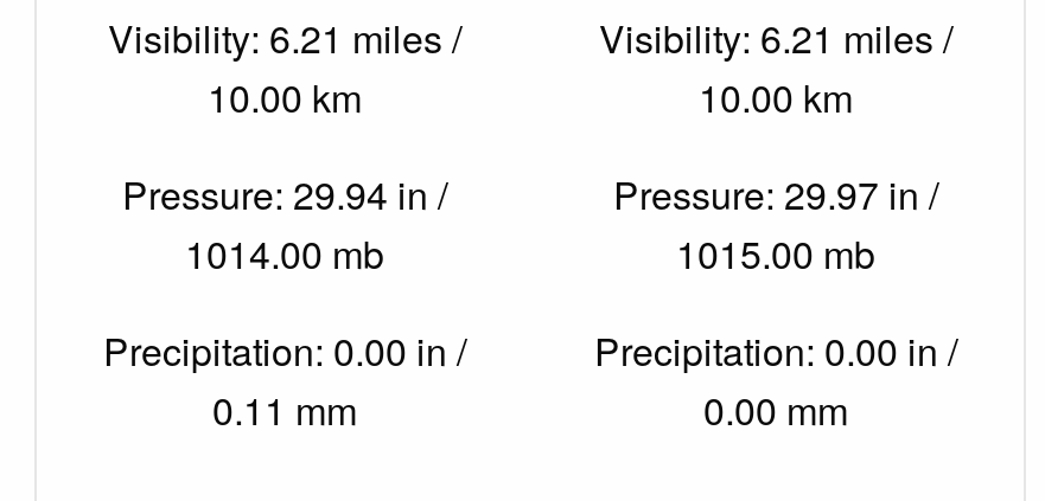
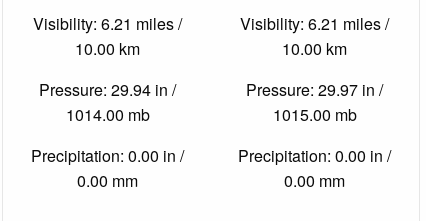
[212,383,357,437] 0.11 mm -> [77,169,138,192] 0.00 mm

